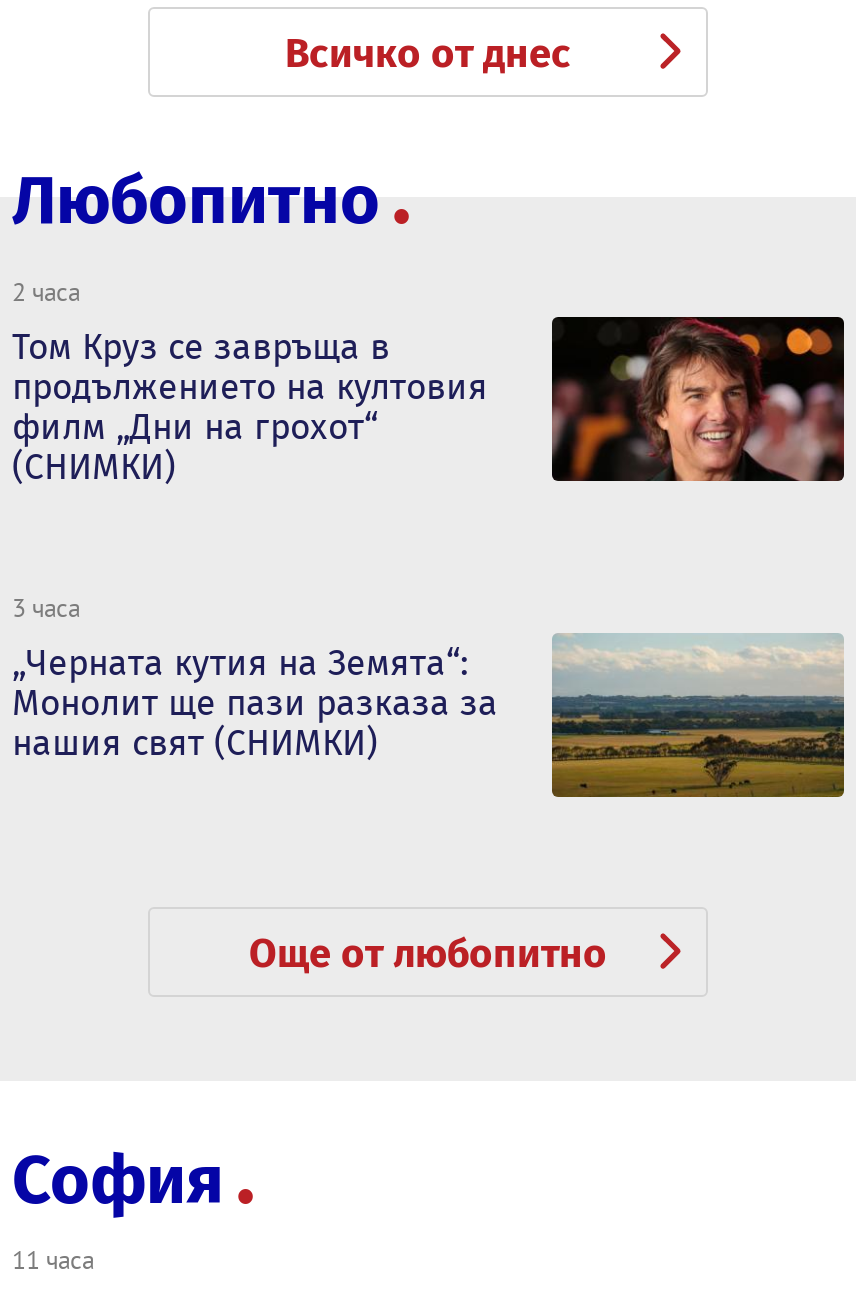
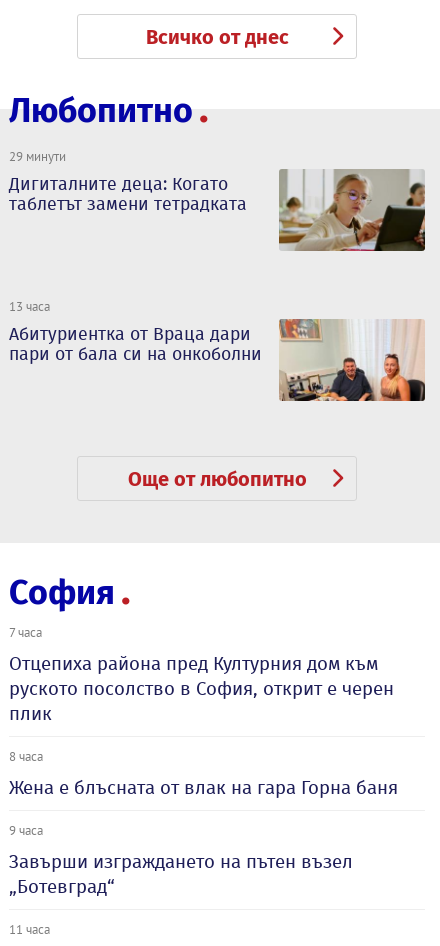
[12,275,846,489] [image] | 2 часа | Том Круз се завръща в | продължението на култовия | филм „Дни на грохот“ | (СНИМКИ) -> [9,148,426,252] [image] | 29 минути | Дигиталните деца: Когато | таблетът замени тетрадката
[12,591,846,799] [image] | 3 часа | „Черната кутия на Земята“: | Монолит ще пази разказа за | нашия свят (СНИМКИ) -> [9,298,425,402] [image] | 13 часа | Абитуриентка от Враца дари | пари от бала си на онкоболни
none -> [9,624,398,898] 7 часа | Отцепиха района пред Културния дом към | руското посолство в София, открит е черен | плик | 8 часа | Жена е блъсната от влак на гара Горна баня | 9 часа | Завърши изграждането на пътен възел | „Ботевград“

